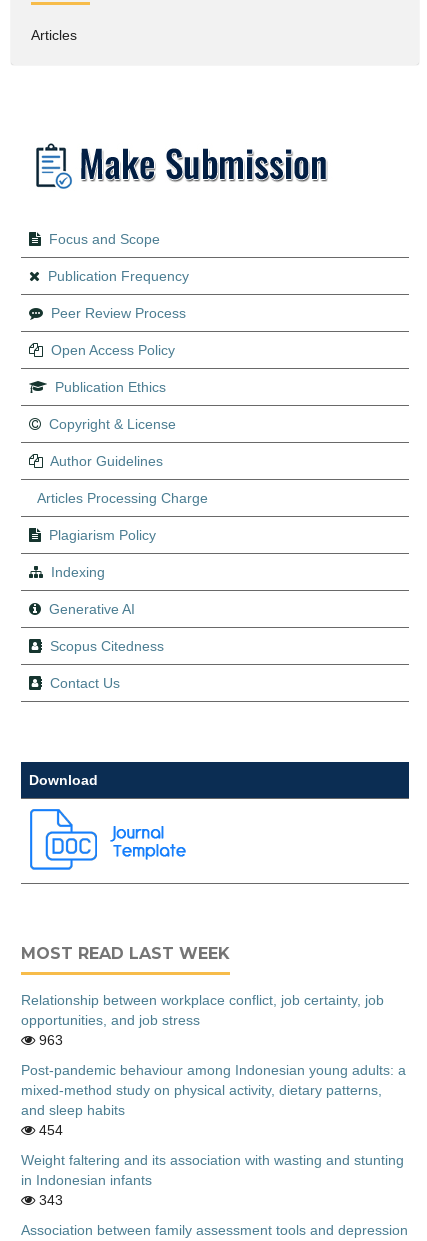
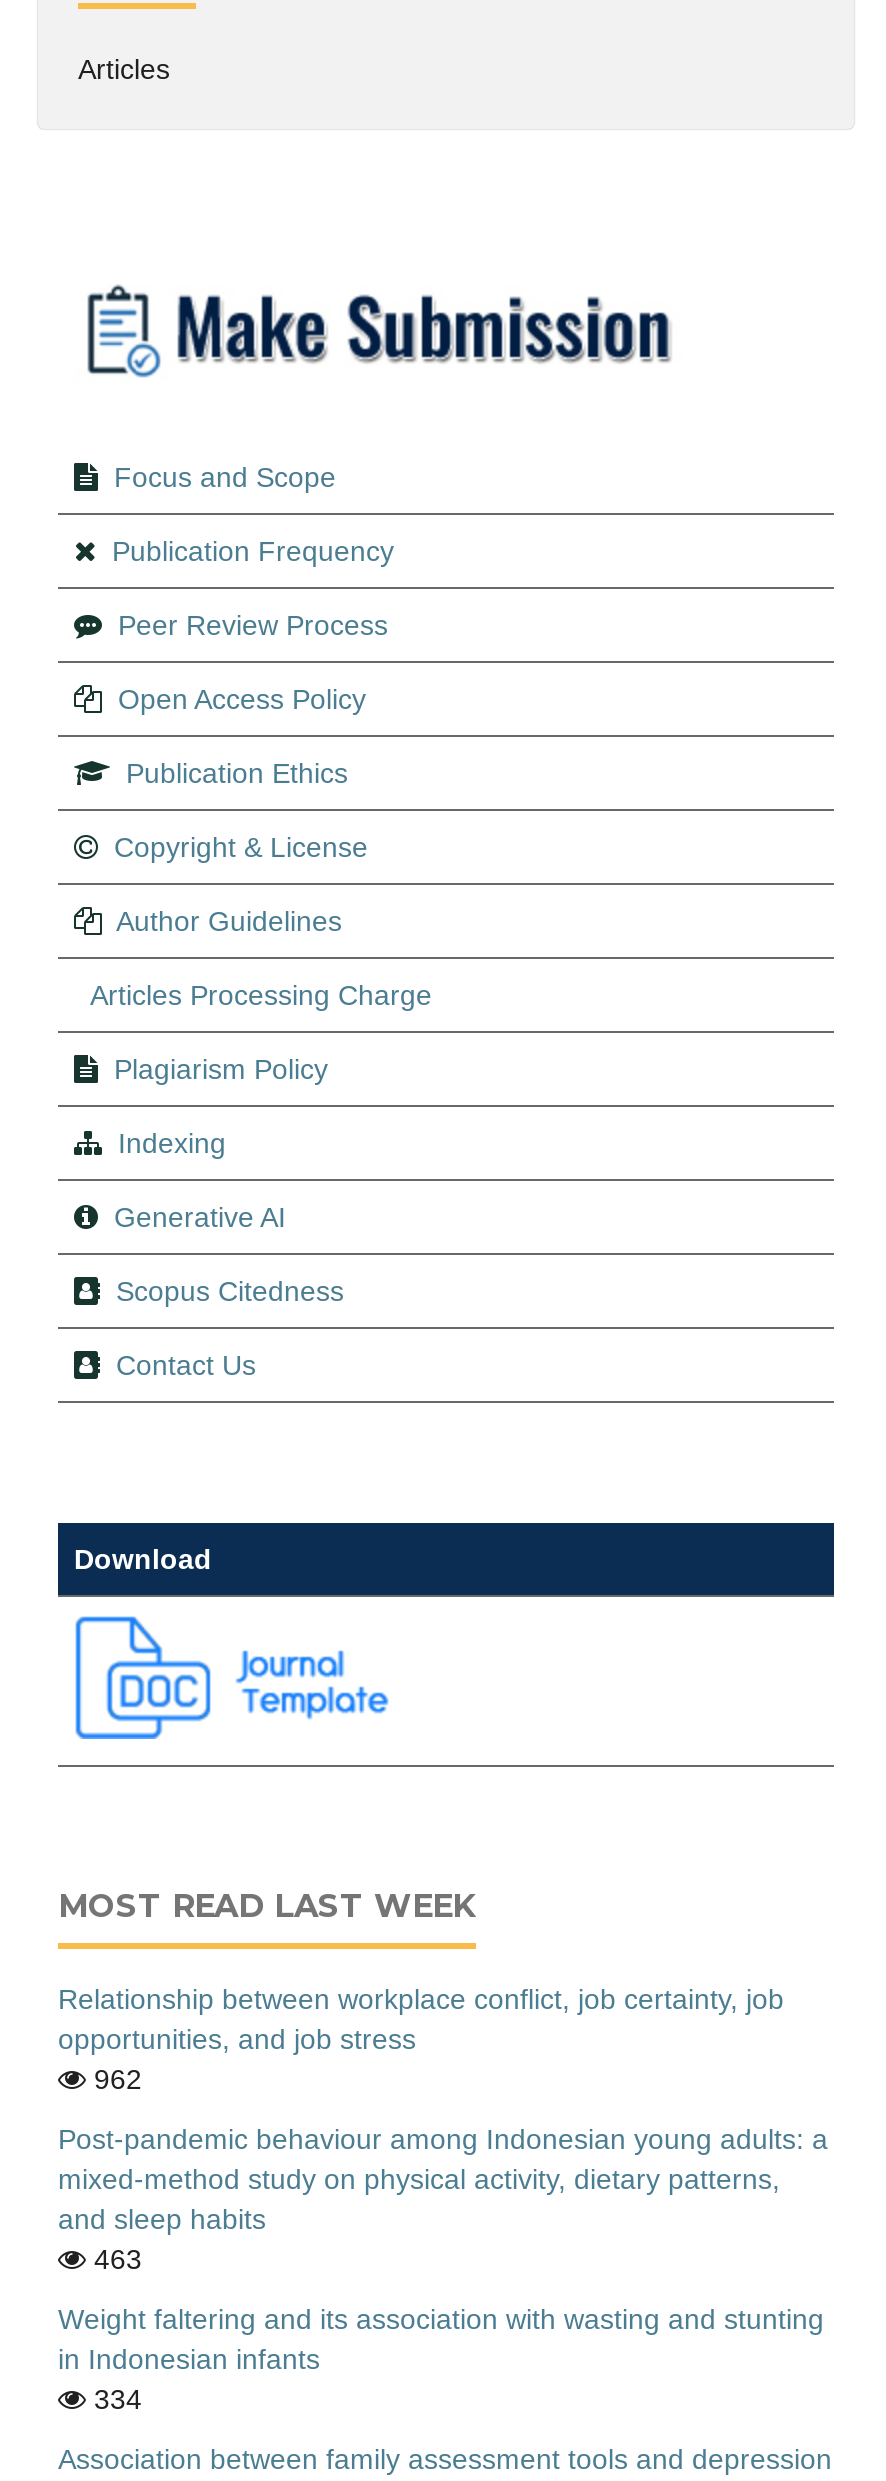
[35,1032,63,1048] 963 -> [86,2063,142,2095] 962
[35,1122,63,1138] 454 -> [86,2243,142,2275] 463
[35,1192,63,1208] 343 -> [86,2383,142,2415] 334

